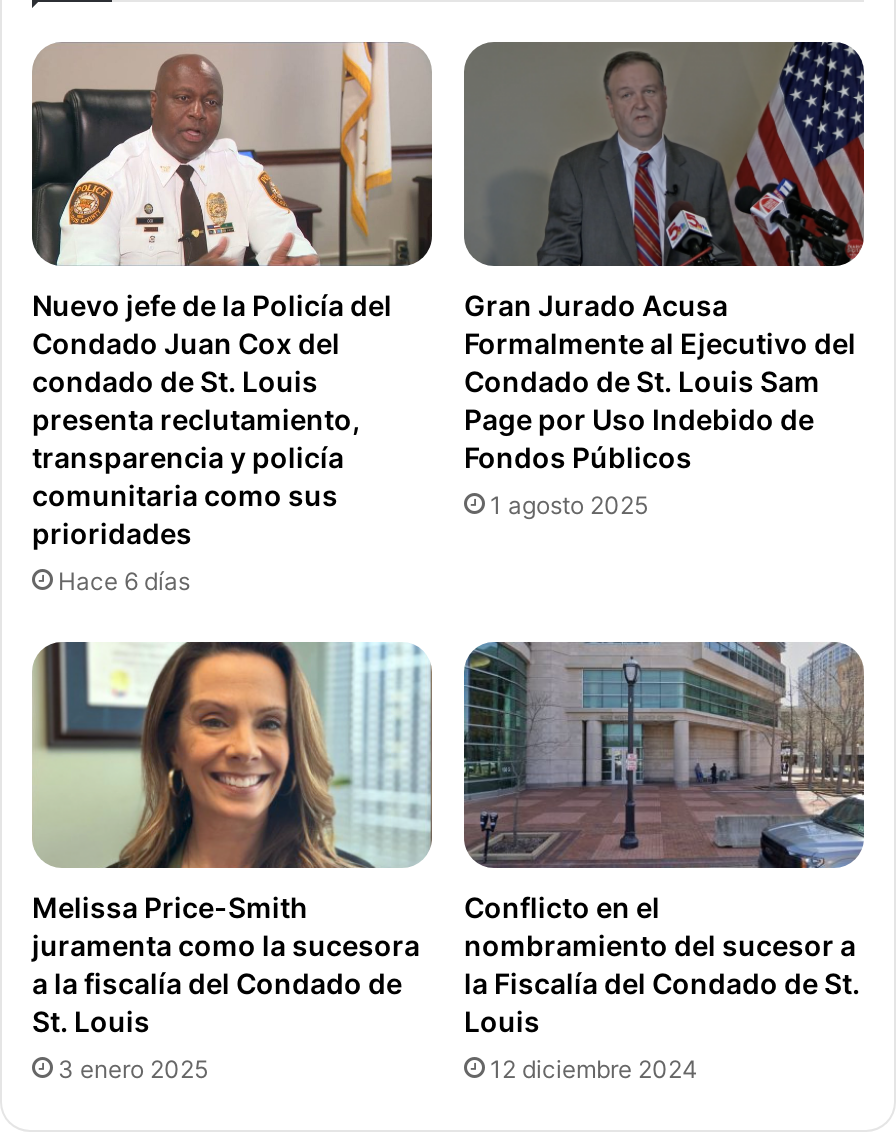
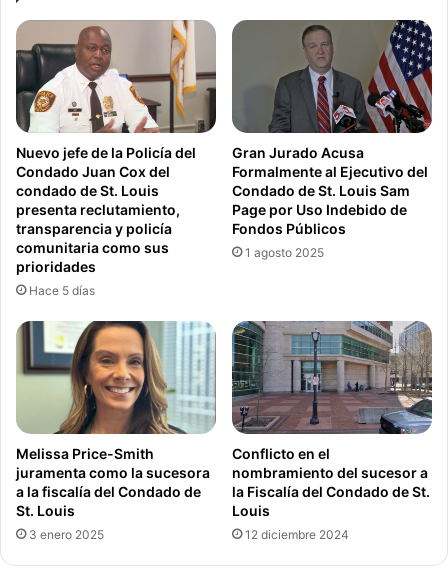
[58,566,190,596] Hace 6 días -> [29,283,95,298] Hace 5 días

